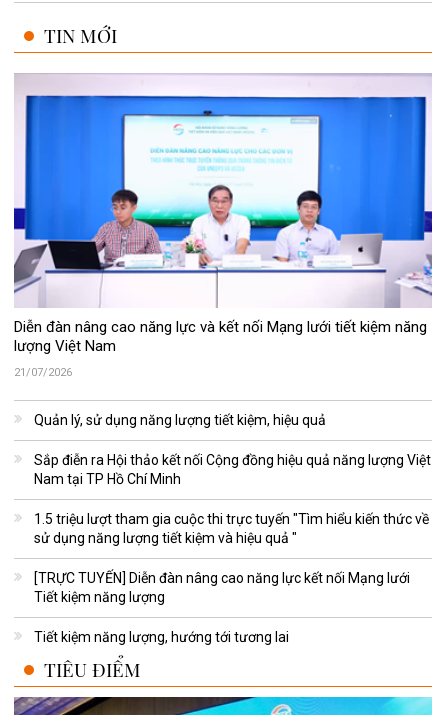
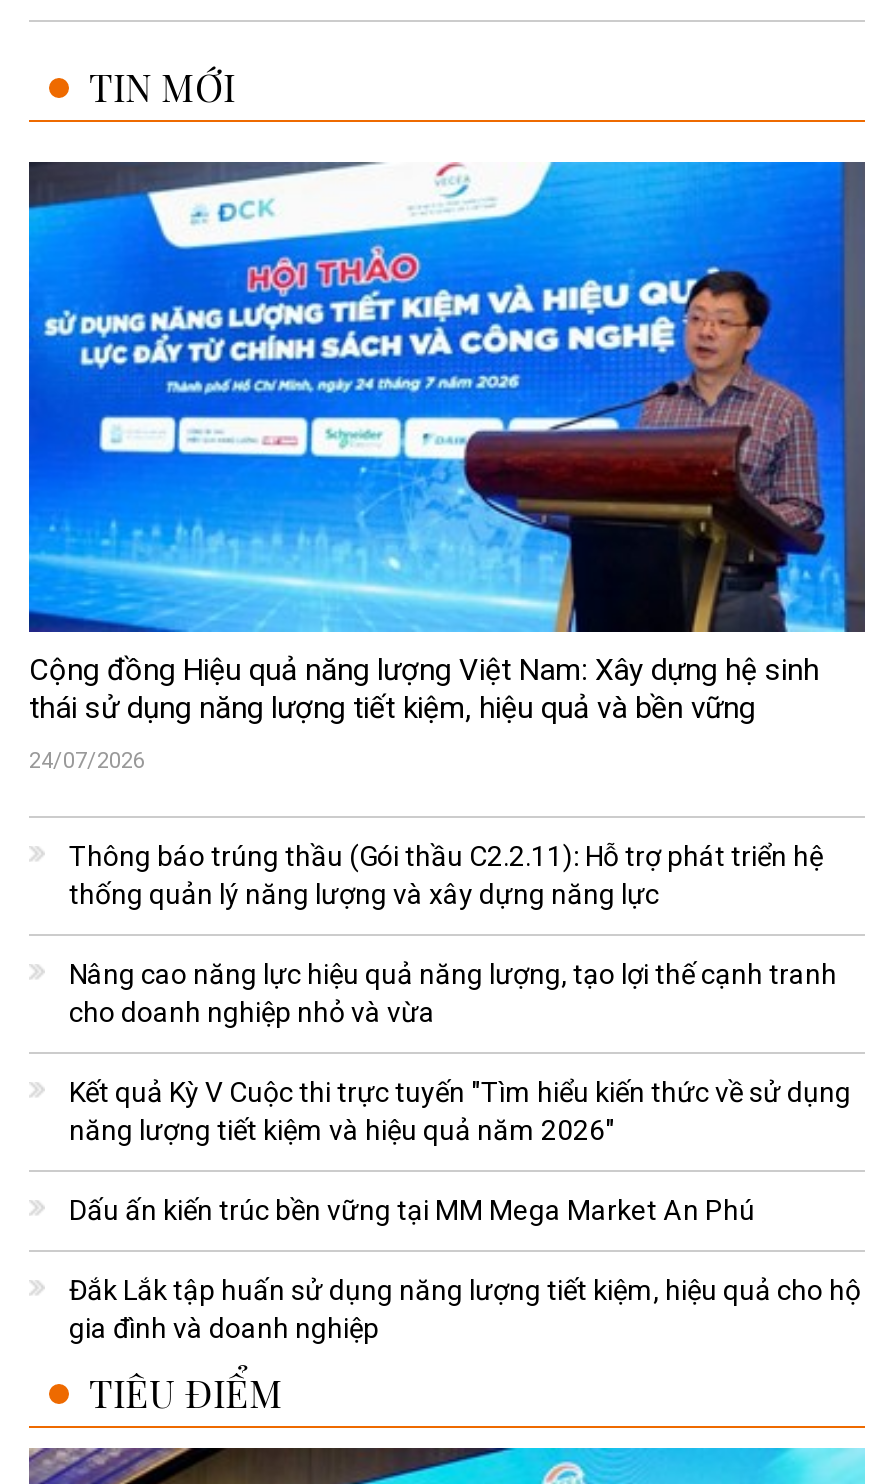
[13,73,433,355] [image] | Diễn đàn nâng cao năng lực và kết nối Mạng lưới tiết kiệm năng | lượng Việt Nam -> [27,160,867,726] [image] | Cộng đồng Hiệu quả năng lượng Việt Nam: Xây dựng hệ sinh | thái sử dụng năng lượng tiết kiệm, hiệu quả và bền vững
[14,366,72,379] 21/07/2026 -> [29,748,145,774] 24/07/2026
[34,412,326,428] Quản lý, sử dụng năng lượng tiết kiệm, hiệu quả -> [69,840,823,910] Thông báo trúng thầu (Gói thầu C2.2.11): Hỗ trợ phát triển hệ | thống quản lý năng lượng và xây dựng năng lực
[34,452,431,487] Sắp điễn ra Hội thảo kết nối Cộng đồng hiệu quả năng lượng Việt | Nam tại TP Hồ Chí Minh -> [69,958,837,1028] Nâng cao năng lực hiệu quả năng lượng, tạo lợi thế cạnh tranh | cho doanh nghiệp nhỏ và vừa
[34,511,429,546] 1.5 triệu lượt tham gia cuộc thi trực tuyến "Tìm hiểu kiến thức về | sử dụng năng lượng tiết kiệm và hiệu quả " -> [69,1076,851,1146] Kết quả Kỳ V Cuộc thi trực tuyến "Tìm hiểu kiến thức về sử dụng | năng lượng tiết kiệm và hiệu quả năm 2026"
[34,570,410,605] [TRỰC TUYẾN] Diễn đàn nâng cao năng lực kết nối Mạng lưới | Tiết kiệm năng lượng -> [69,1194,755,1226] Dấu ấn kiến trúc bền vững tại MM Mega Market An Phú
[34,629,289,645] Tiết kiệm năng lượng, hướng tới tương lai -> [69,1274,861,1344] Đắk Lắk tập huấn sử dụng năng lượng tiết kiệm, hiệu quả cho hộ | gia đình và doanh nghiệp

